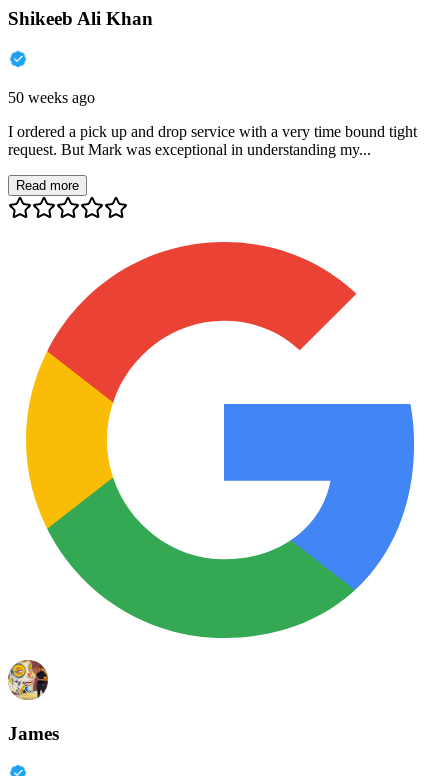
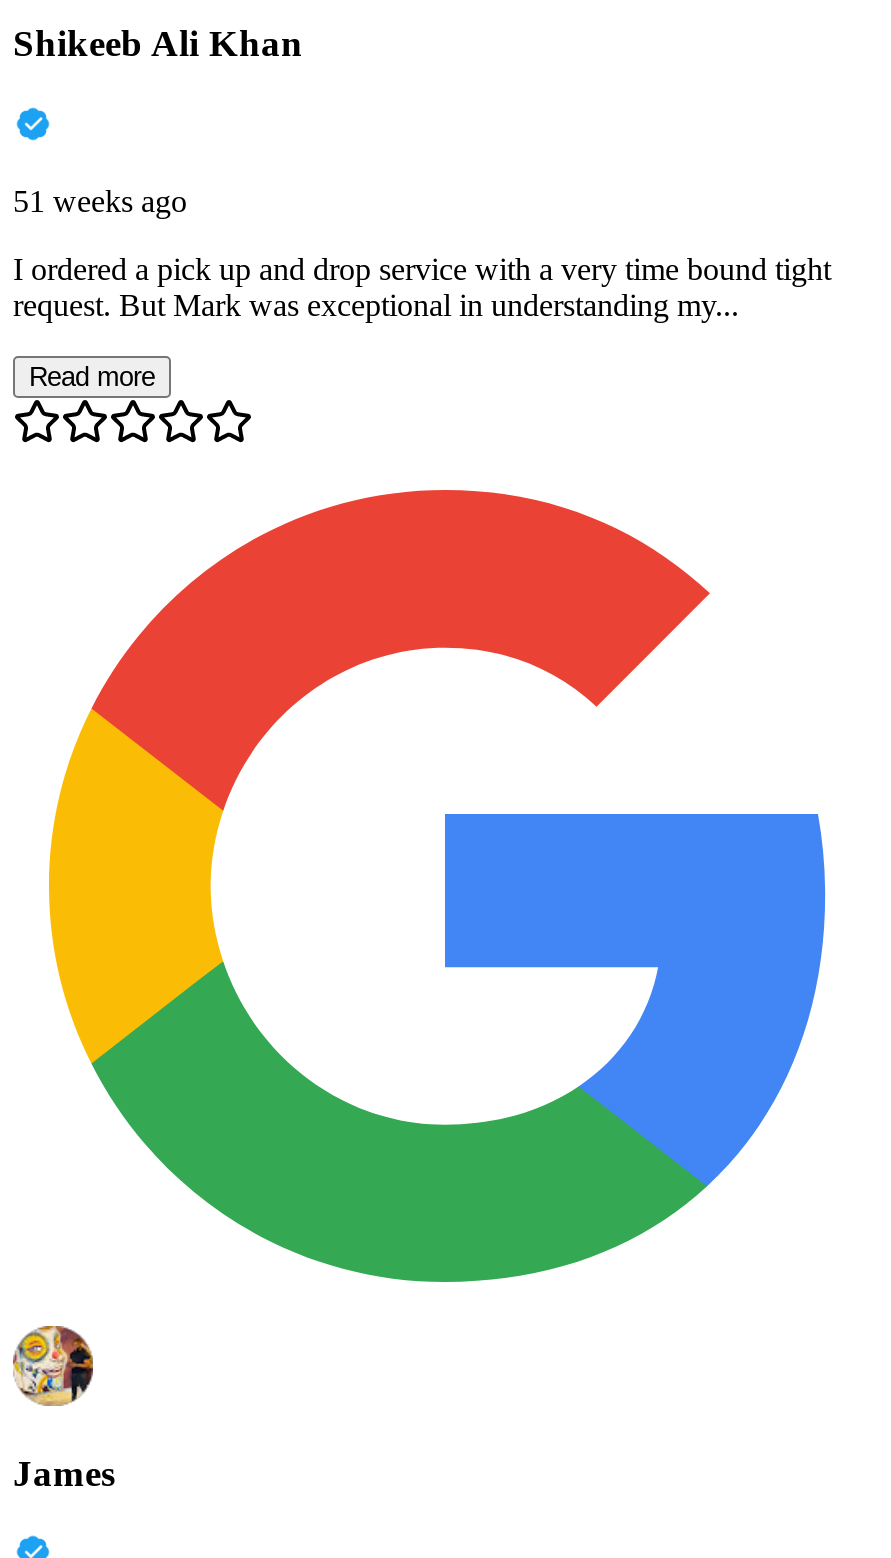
[8,89,95,106] 50 weeks ago -> [13,184,187,218] 51 weeks ago

